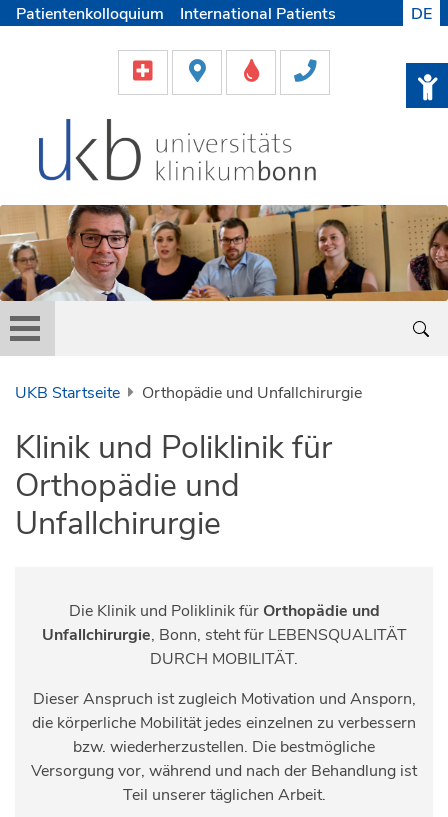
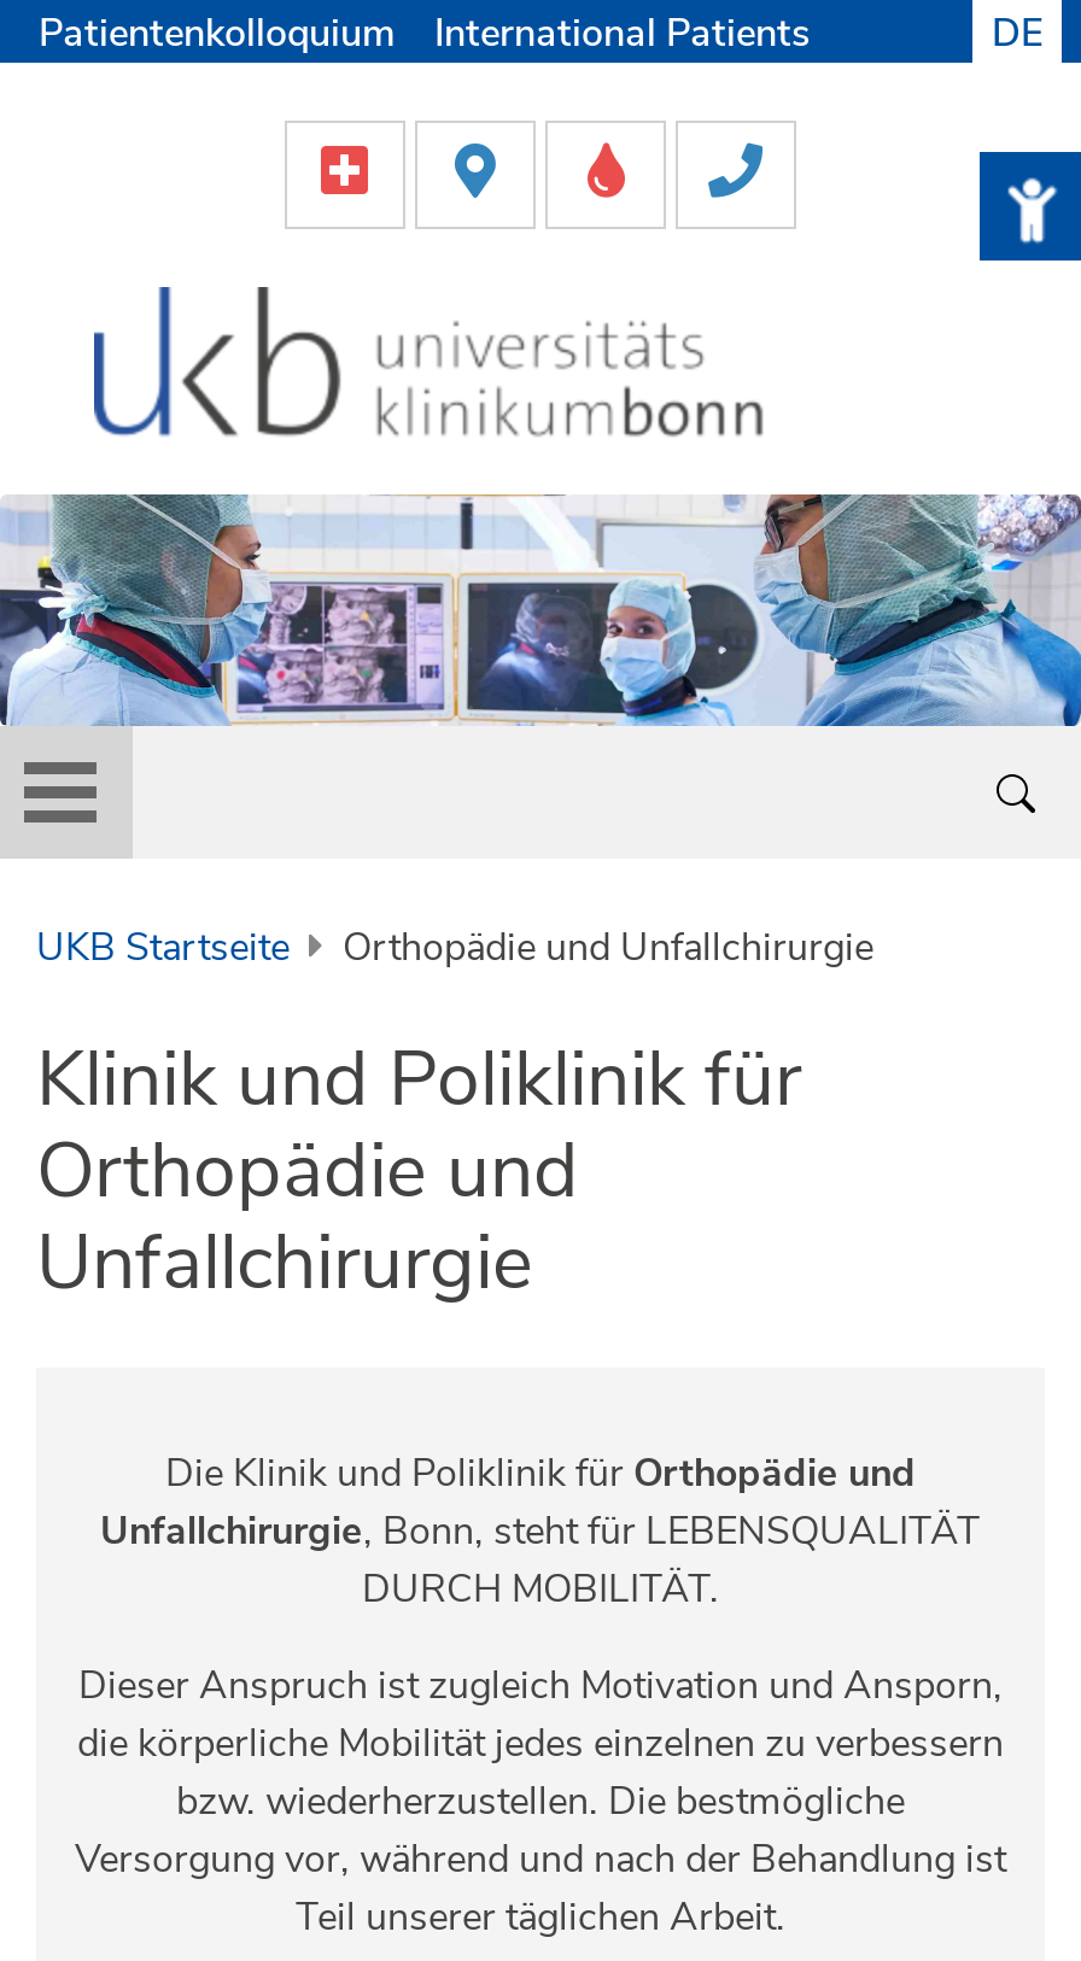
[3,204,445,302] [image] -> [7,492,1074,728] [image]

